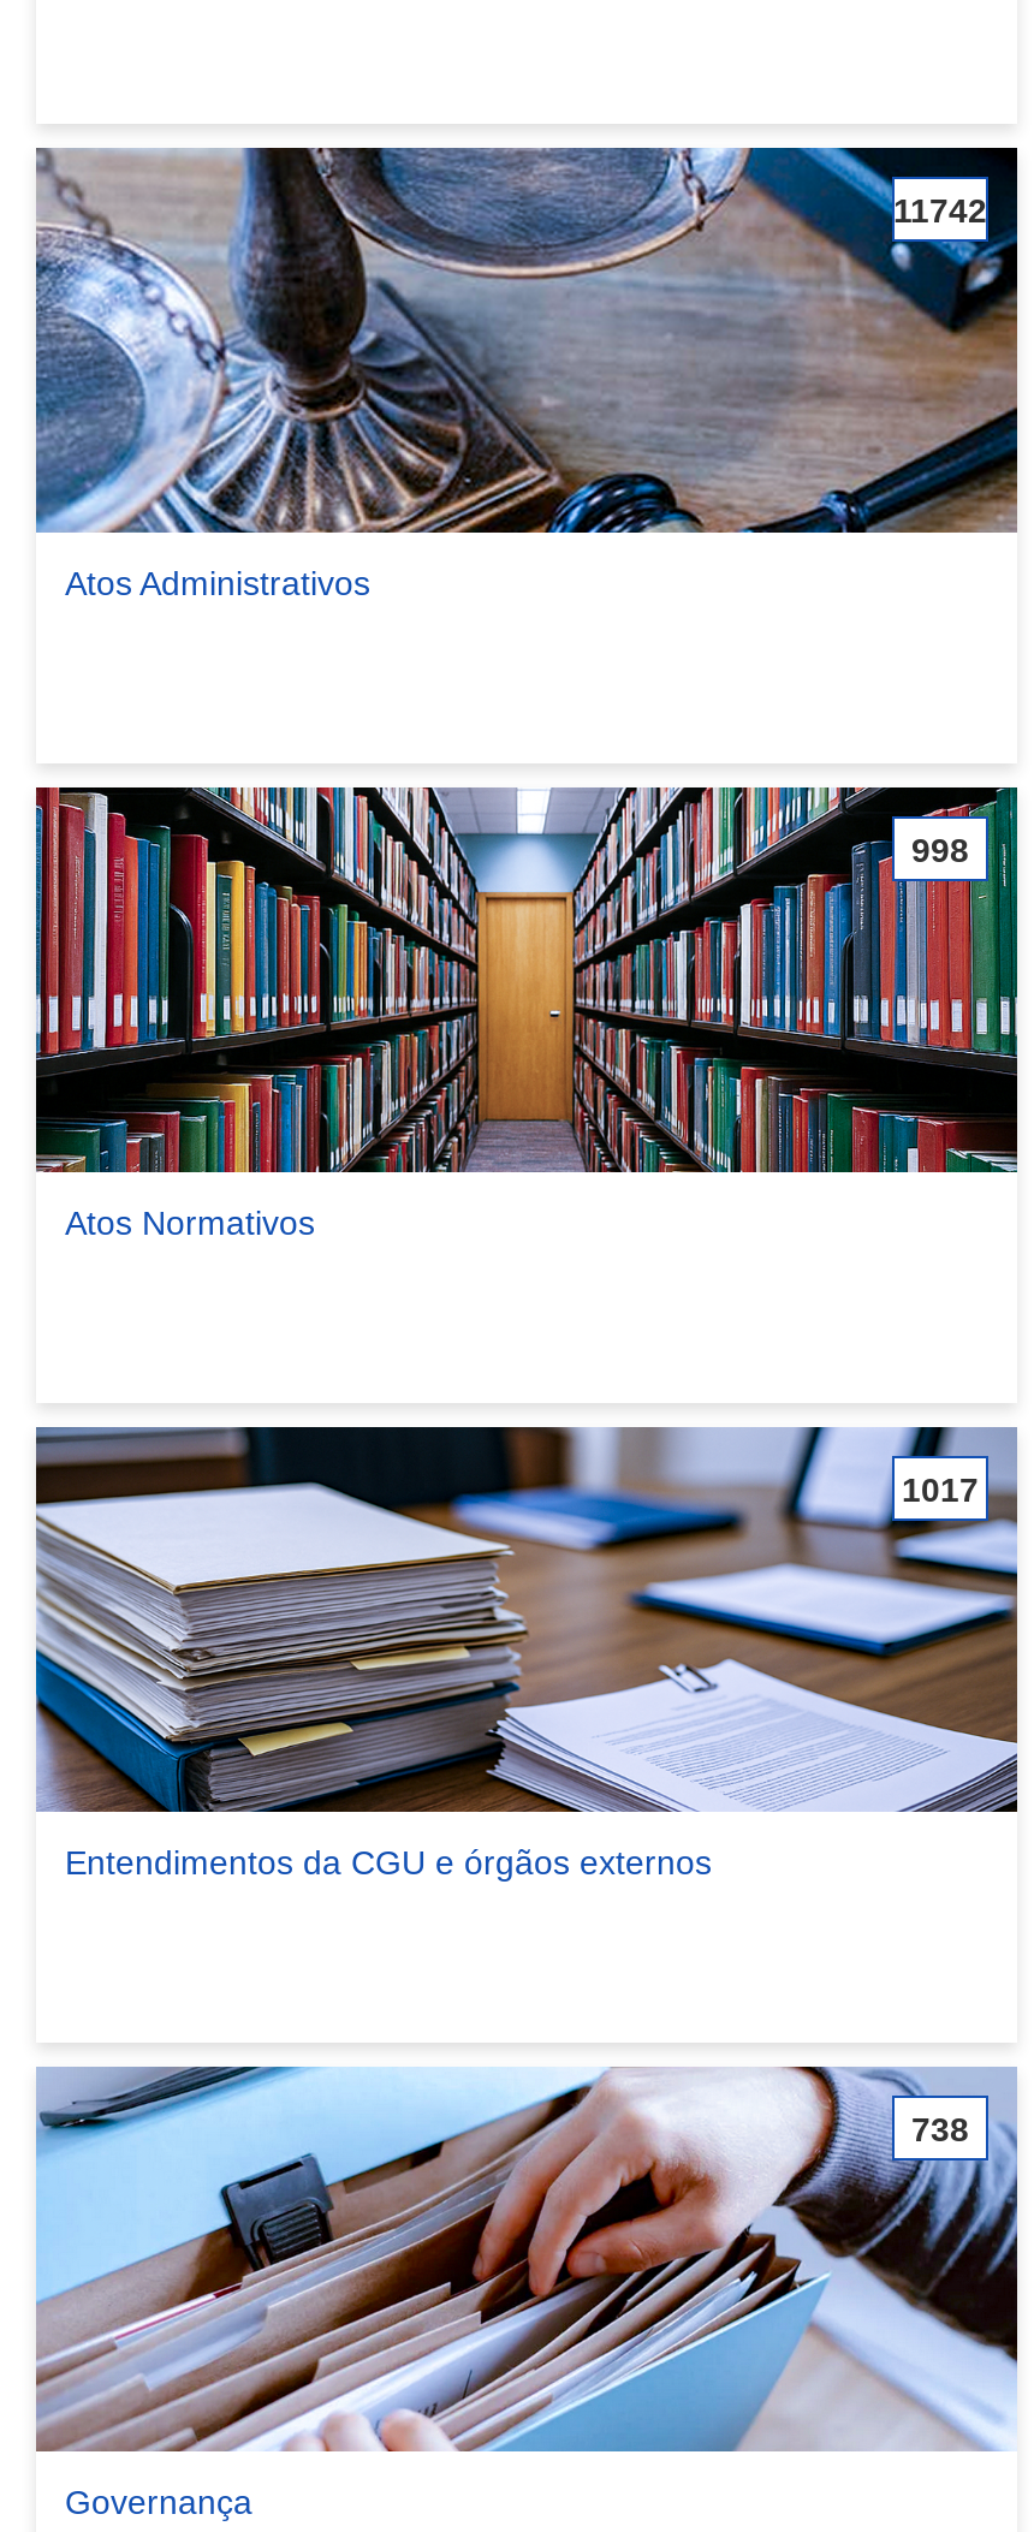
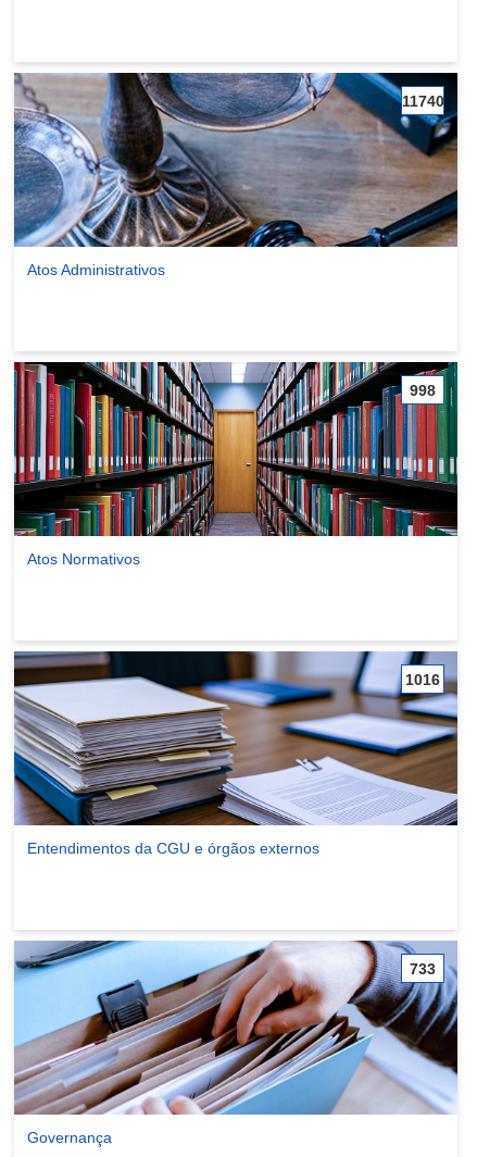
[893,190,987,228] 11742 -> [401,92,444,109] 11740
[902,1469,979,1508] 1017 -> [405,670,440,688] 1016
[911,2109,969,2147] 738 -> [410,960,436,977] 733

